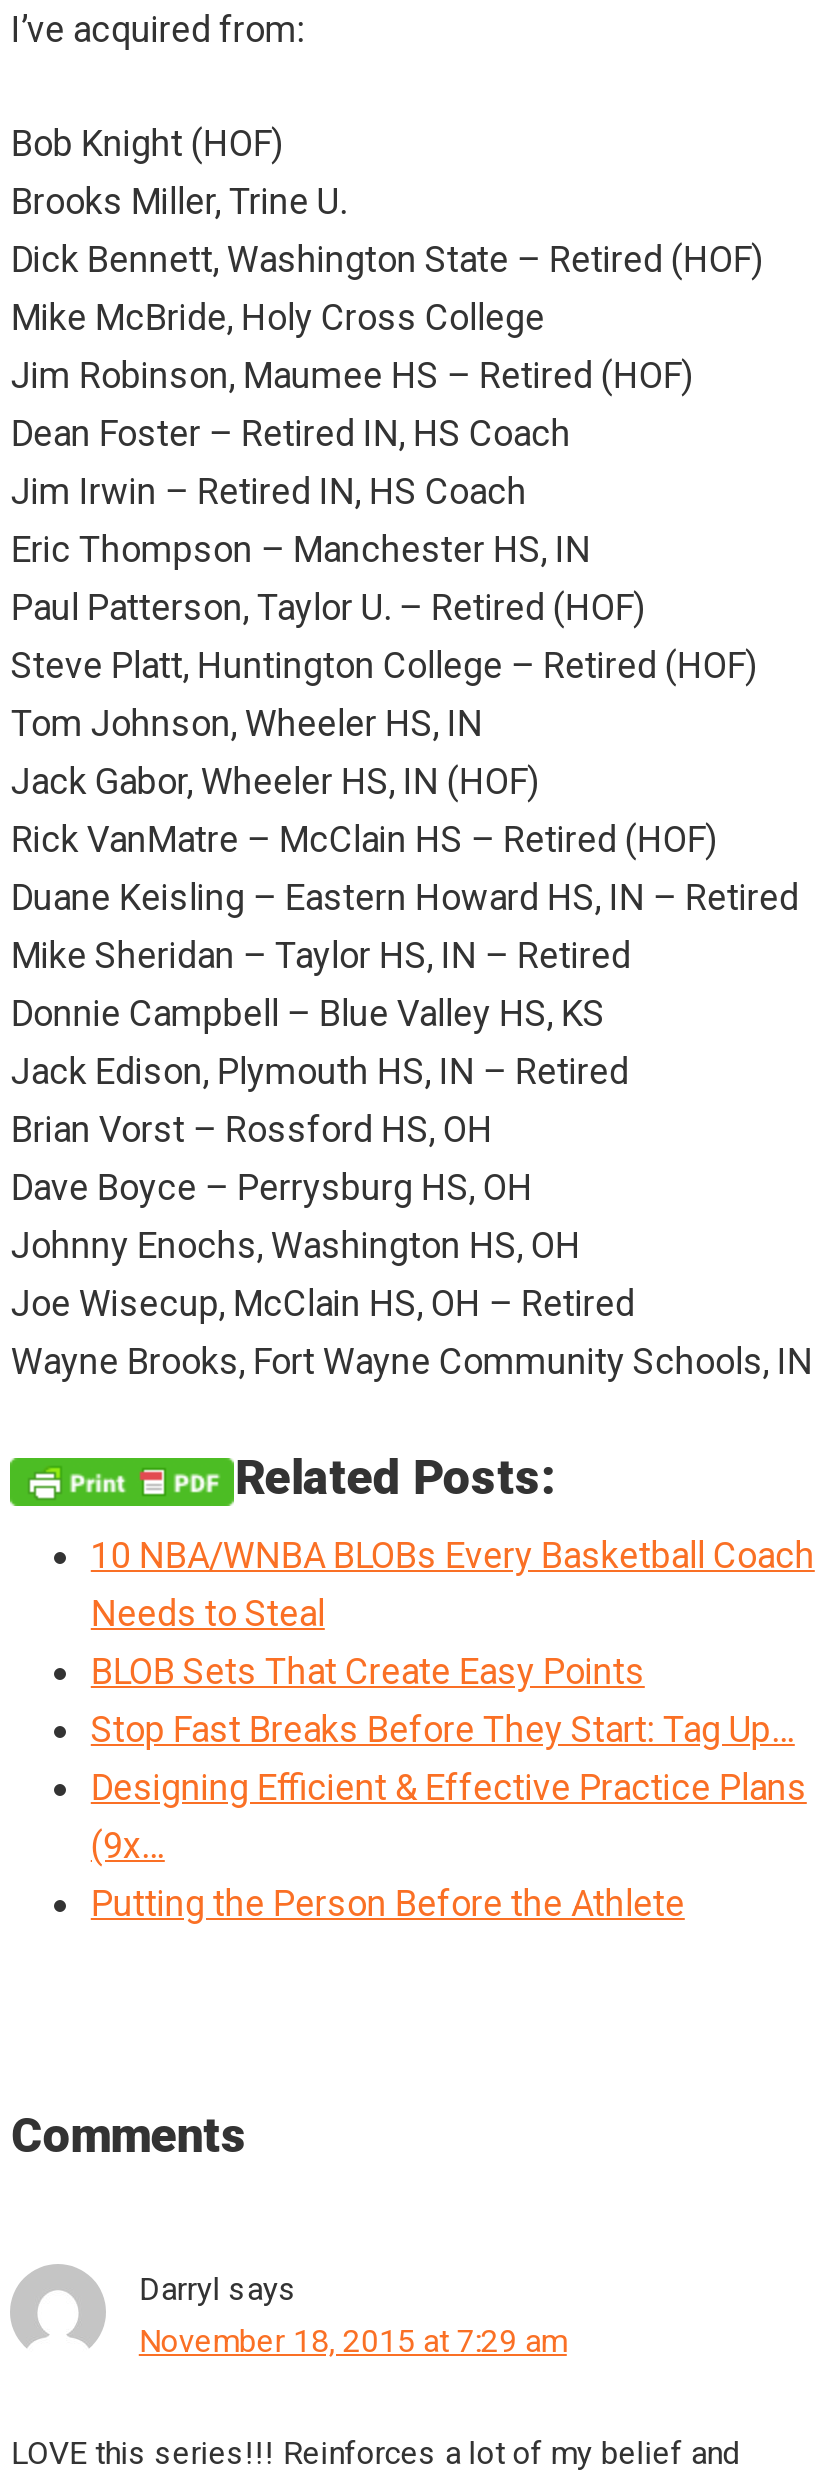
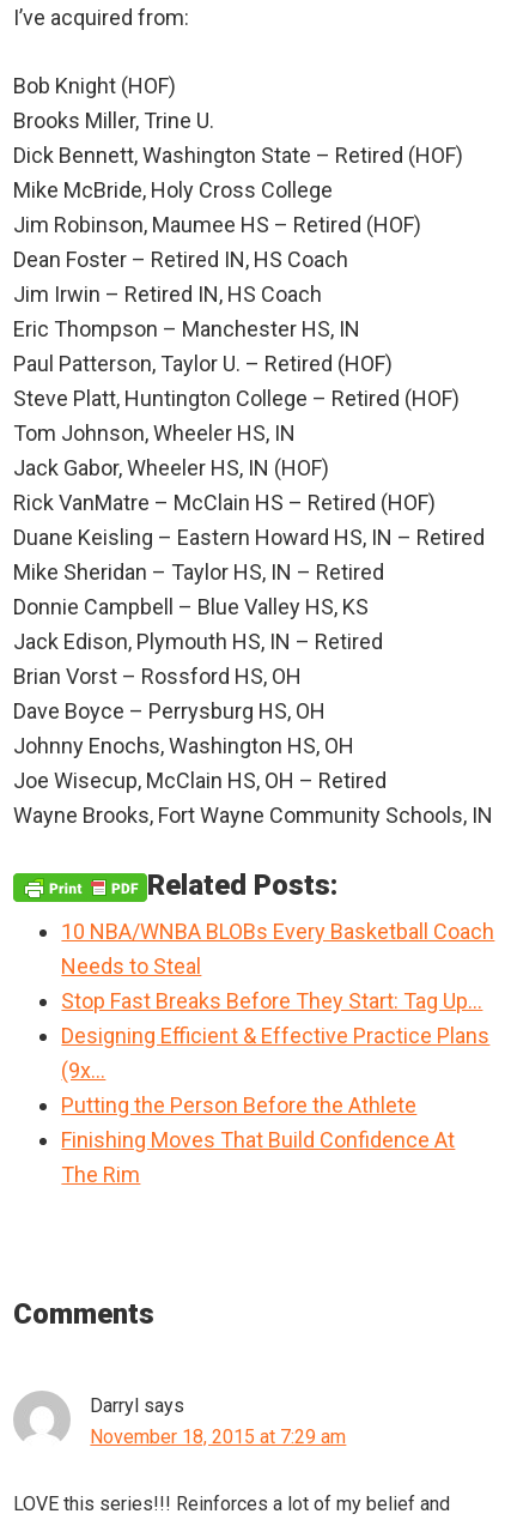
[91,1651,645,1693] BLOB Sets That Create Easy Points -> none
moved [91,1709,807,1925] -> [62,989,490,1118]: Stop Fast Breaks Before They Start: Tag Up… | Designing Efficient & Effective Practice Plans | (9x… | Putting the Person Before the Athlete
none -> [62,1128,455,1187] Finishing Moves That Build Confidence At | The Rim

